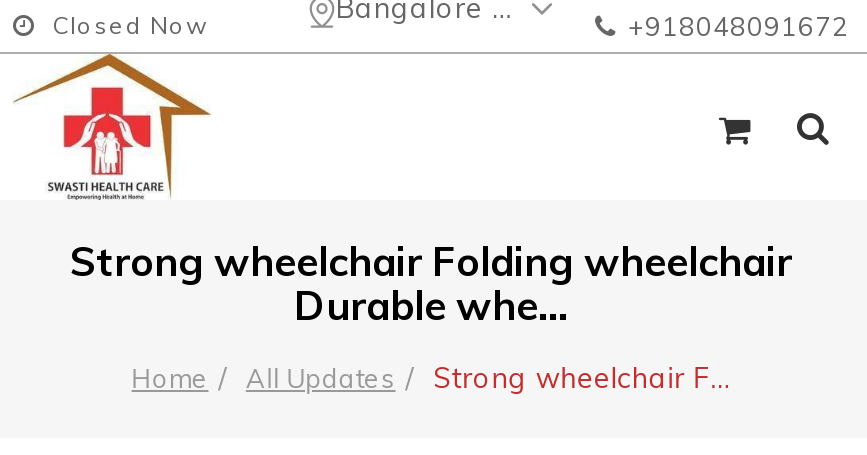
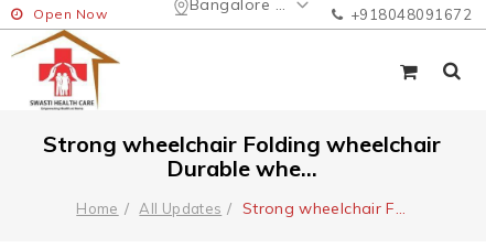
[53,10,207,40] Closed Now -> [33,6,107,22] Open Now

